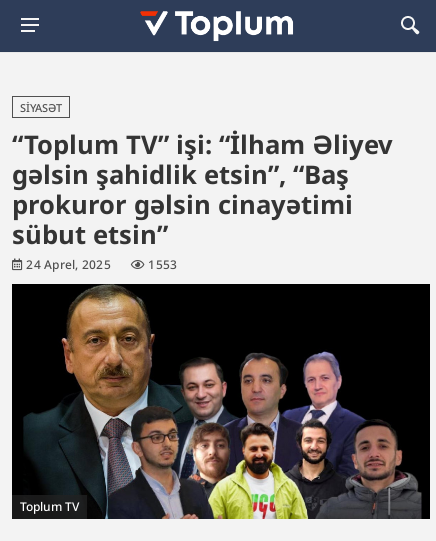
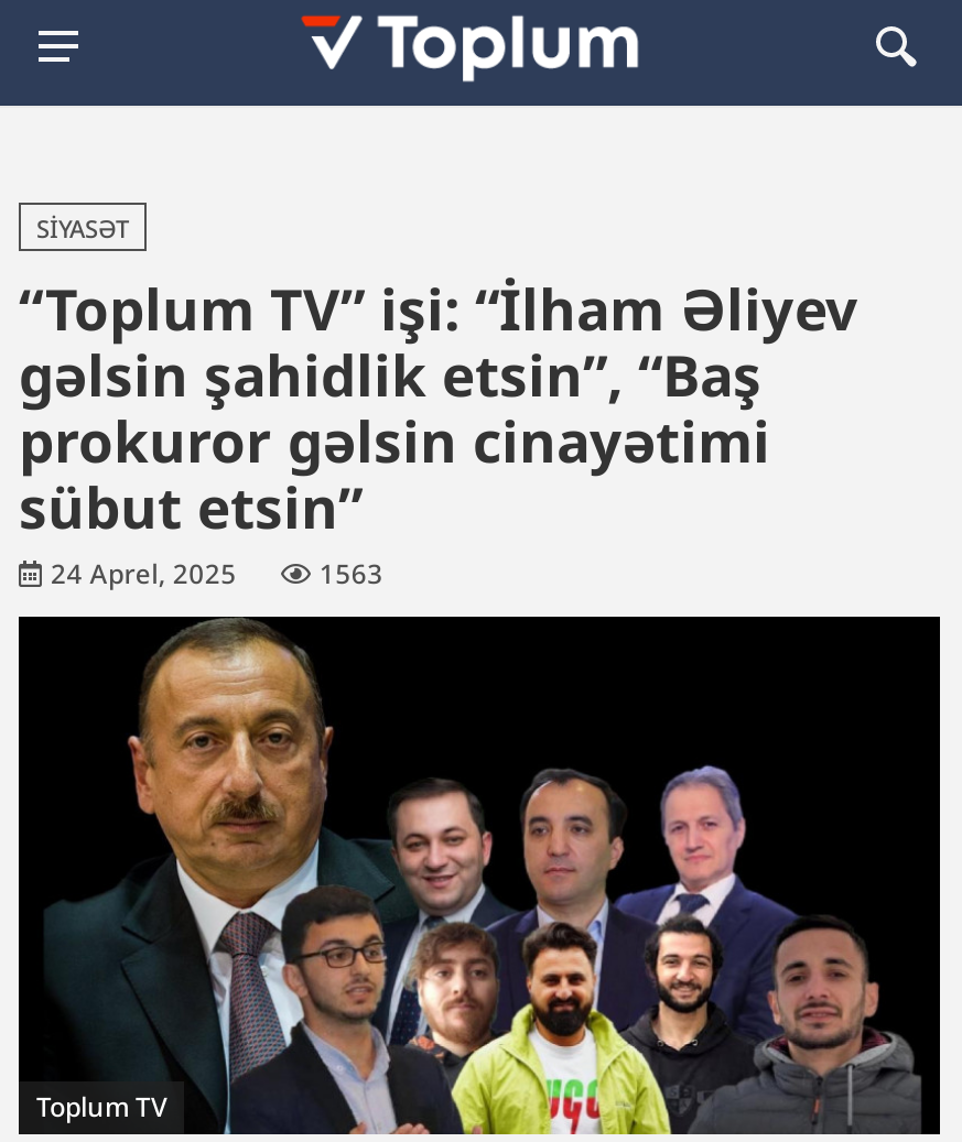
[145,256,177,273] 1553 -> [312,555,383,592] 1563

